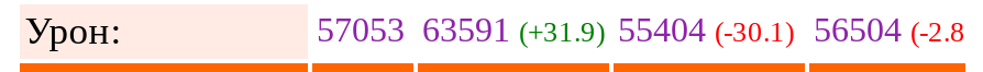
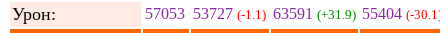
[317,11,974,48] 57053 63591 (+31.9) 55404 (-30.1) 56504 (-2.8) -> [145,5,442,22] 57053 53727 (-1.1) 63591 (+31.9) 55404 (-30.1)

